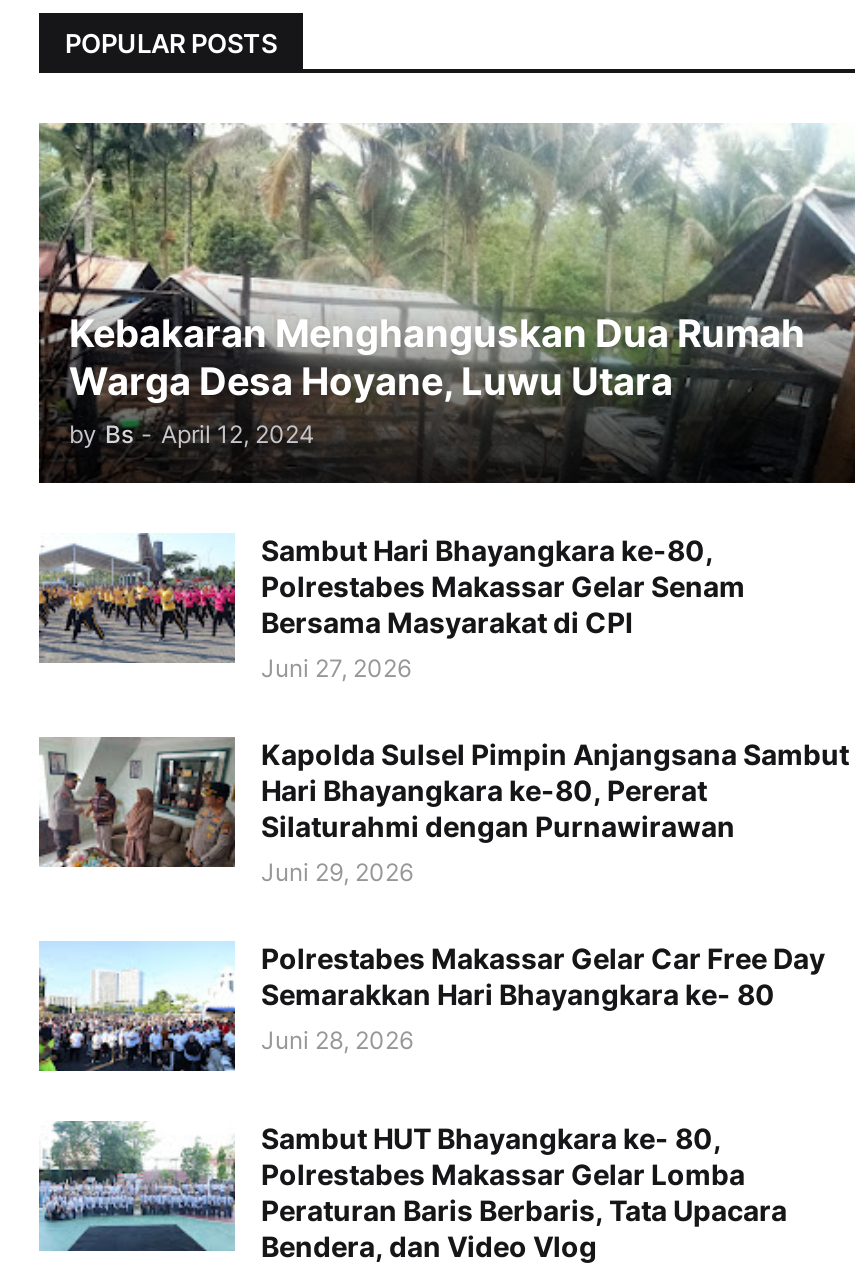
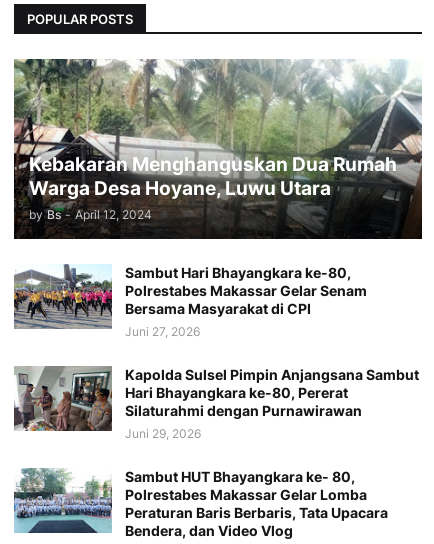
[37,941,825,1073] [image] | Polrestabes Makassar Gelar Car Free Day | Semarakkan Hari Bhayangkara ke- 80 | Juni 28, 2026 -> none

